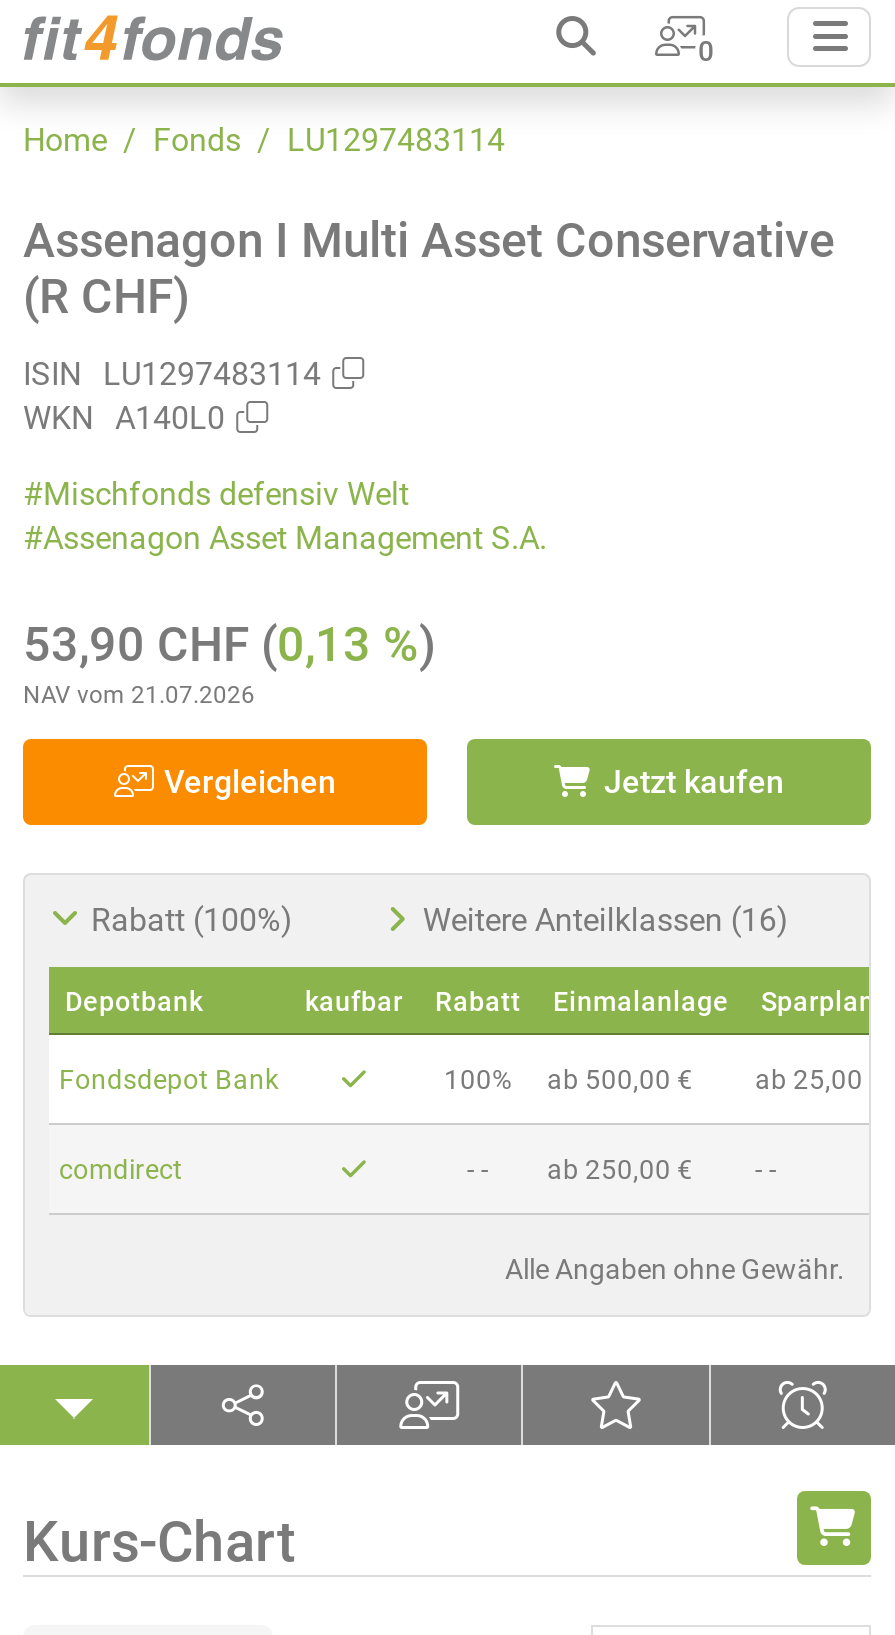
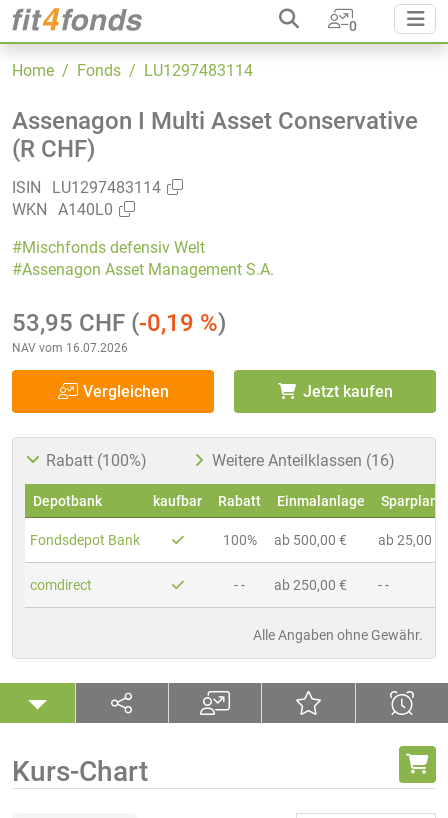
[23,617,435,673] 53,90 CHF (0,13 %) -> [12,309,226,337] 53,95 CHF (-0,19 %)
[23,681,255,709] NAV vom 21.07.2026 -> [12,341,128,355] NAV vom 16.07.2026

